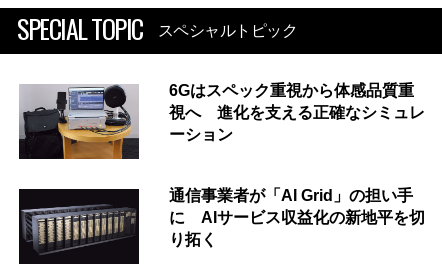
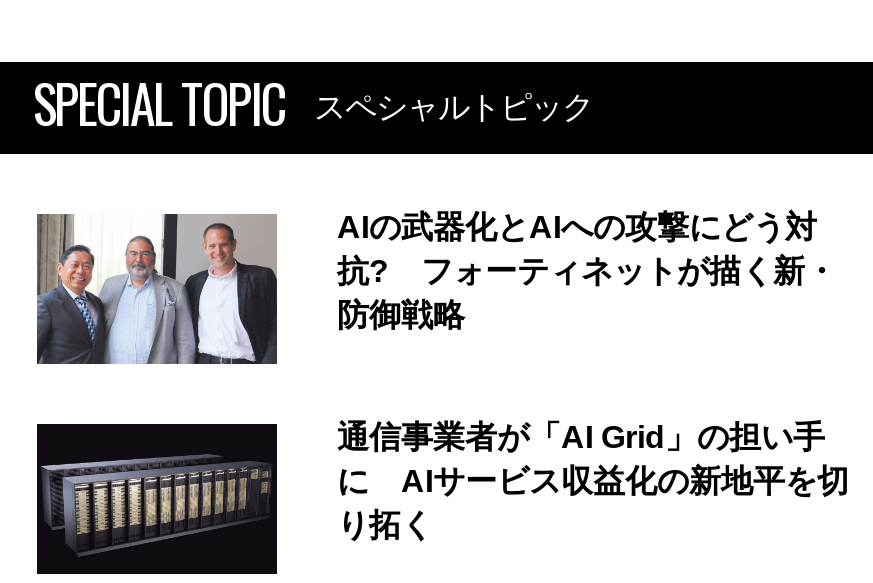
[20,82,425,160] [image] | 6Gはスペック重視から体感品質重 | 視へ 進化を支える正確なシミュレ | ーション -> [37,211,837,365] [image] | AIの武器化とAIへの攻撃にどう対 | 抗? フォーティネットが描く新・ | 防御戦略

